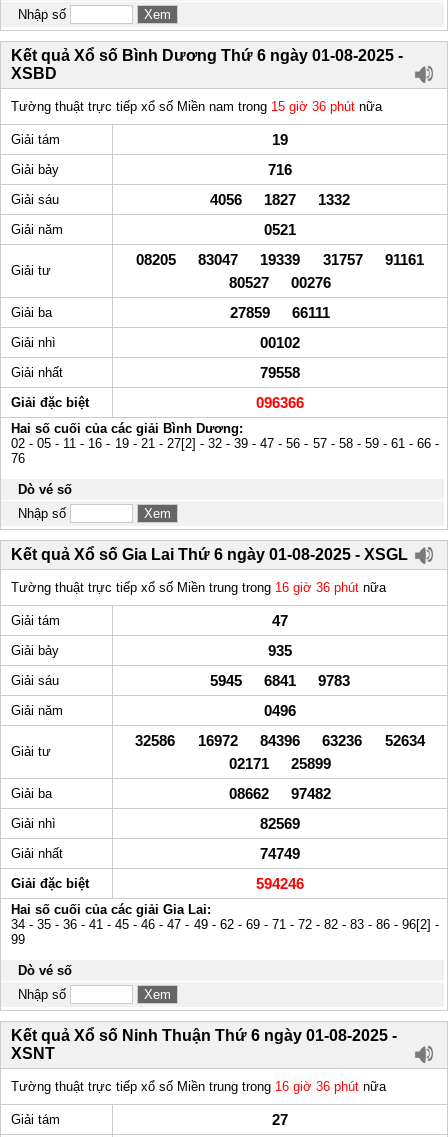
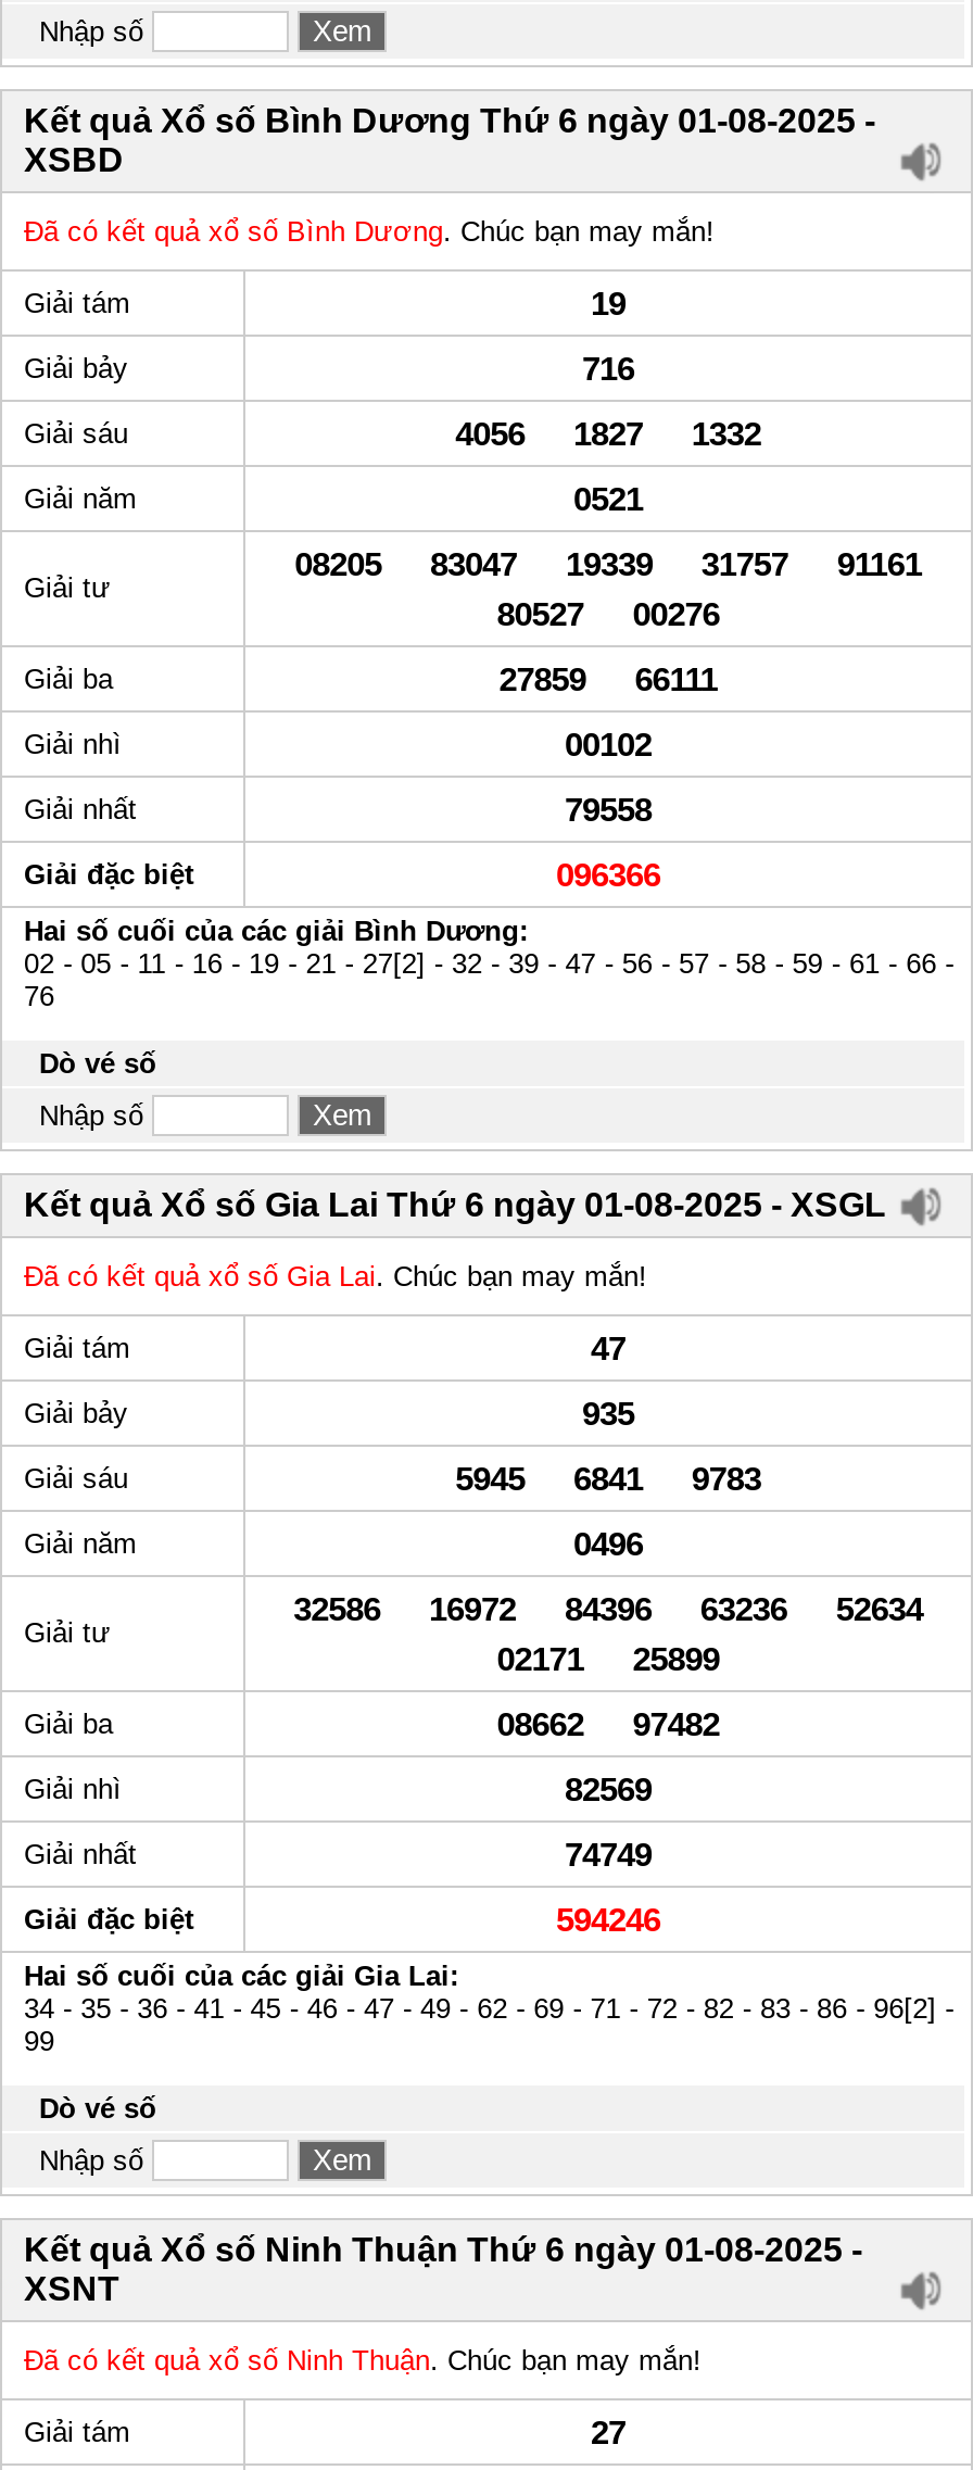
[11,99,382,114] Tường thuật trực tiếp xổ số Miền nam trong 15 giờ 36 phút nữa -> [24,215,715,248] Đã có kết quả xổ số Bình Dương. Chúc bạn may mắn!
[11,580,386,595] Tường thuật trực tiếp xổ số Miền trung trong 16 giờ 36 phút nữa -> [24,1260,647,1293] Đã có kết quả xổ số Gia Lai. Chúc bạn may mắn!
[11,1079,386,1094] Tường thuật trực tiếp xổ số Miền trung trong 16 giờ 36 phút nữa -> [24,2344,702,2377] Đã có kết quả xổ số Ninh Thuận. Chúc bạn may mắn!

